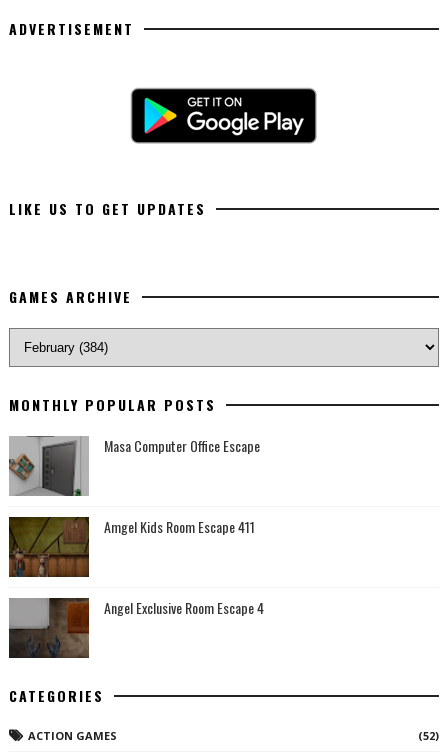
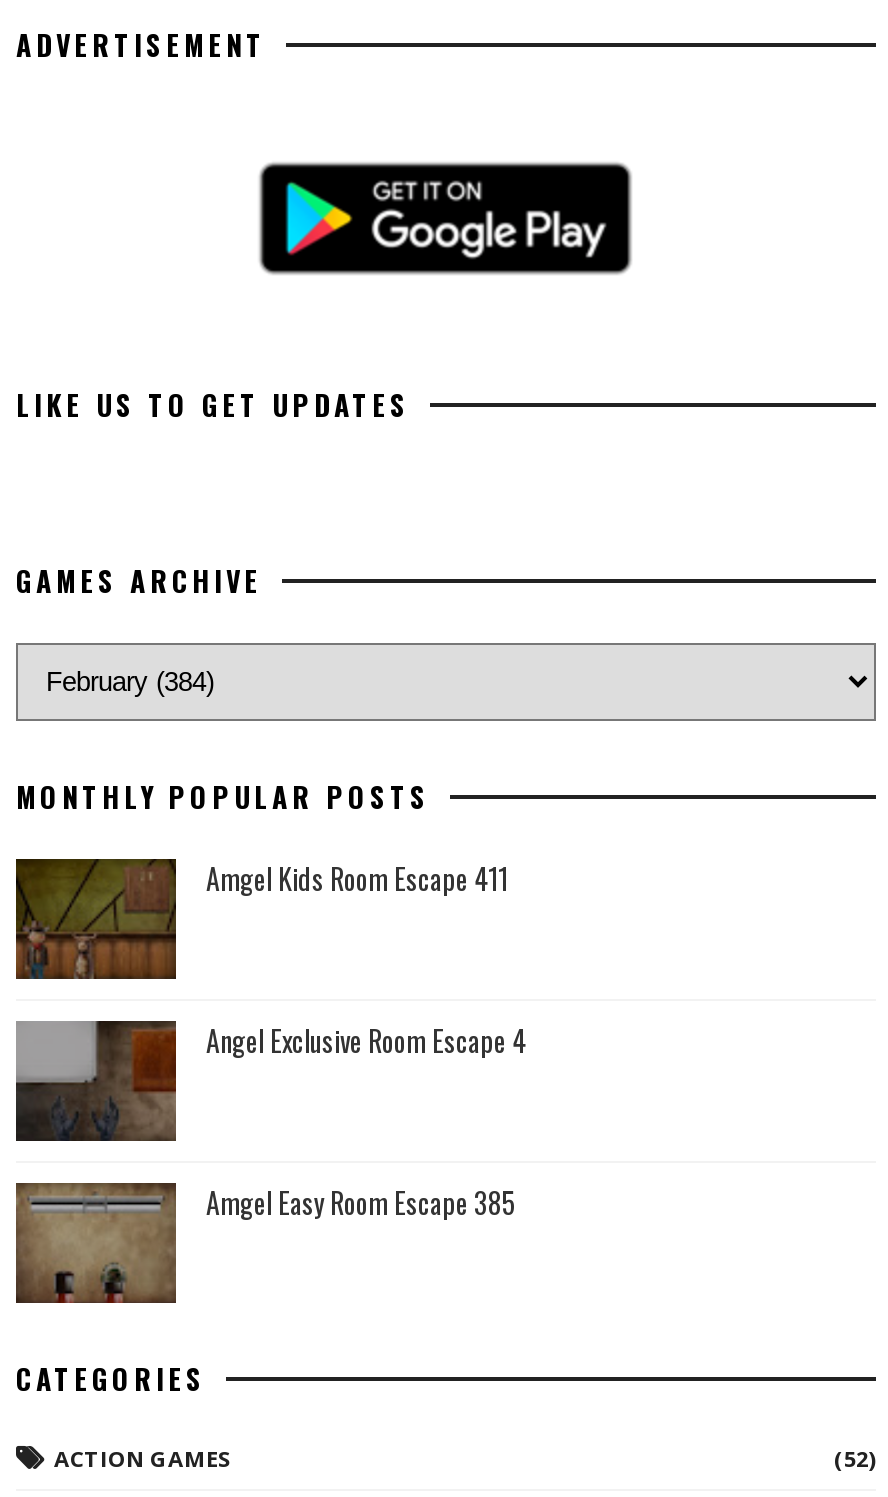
[8,435,260,496] [image] | Masa Computer Office Escape -> none
moved [8,516,264,618] -> [14,858,526,1062]: [image] | Amgel Kids Room Escape 411 | Angel Exclusive Room Escape 4
moved [9,597,90,659] -> [16,1019,178,1143]: [image]
none -> [16,1182,516,1303] [image] | Amgel Easy Room Escape 385

